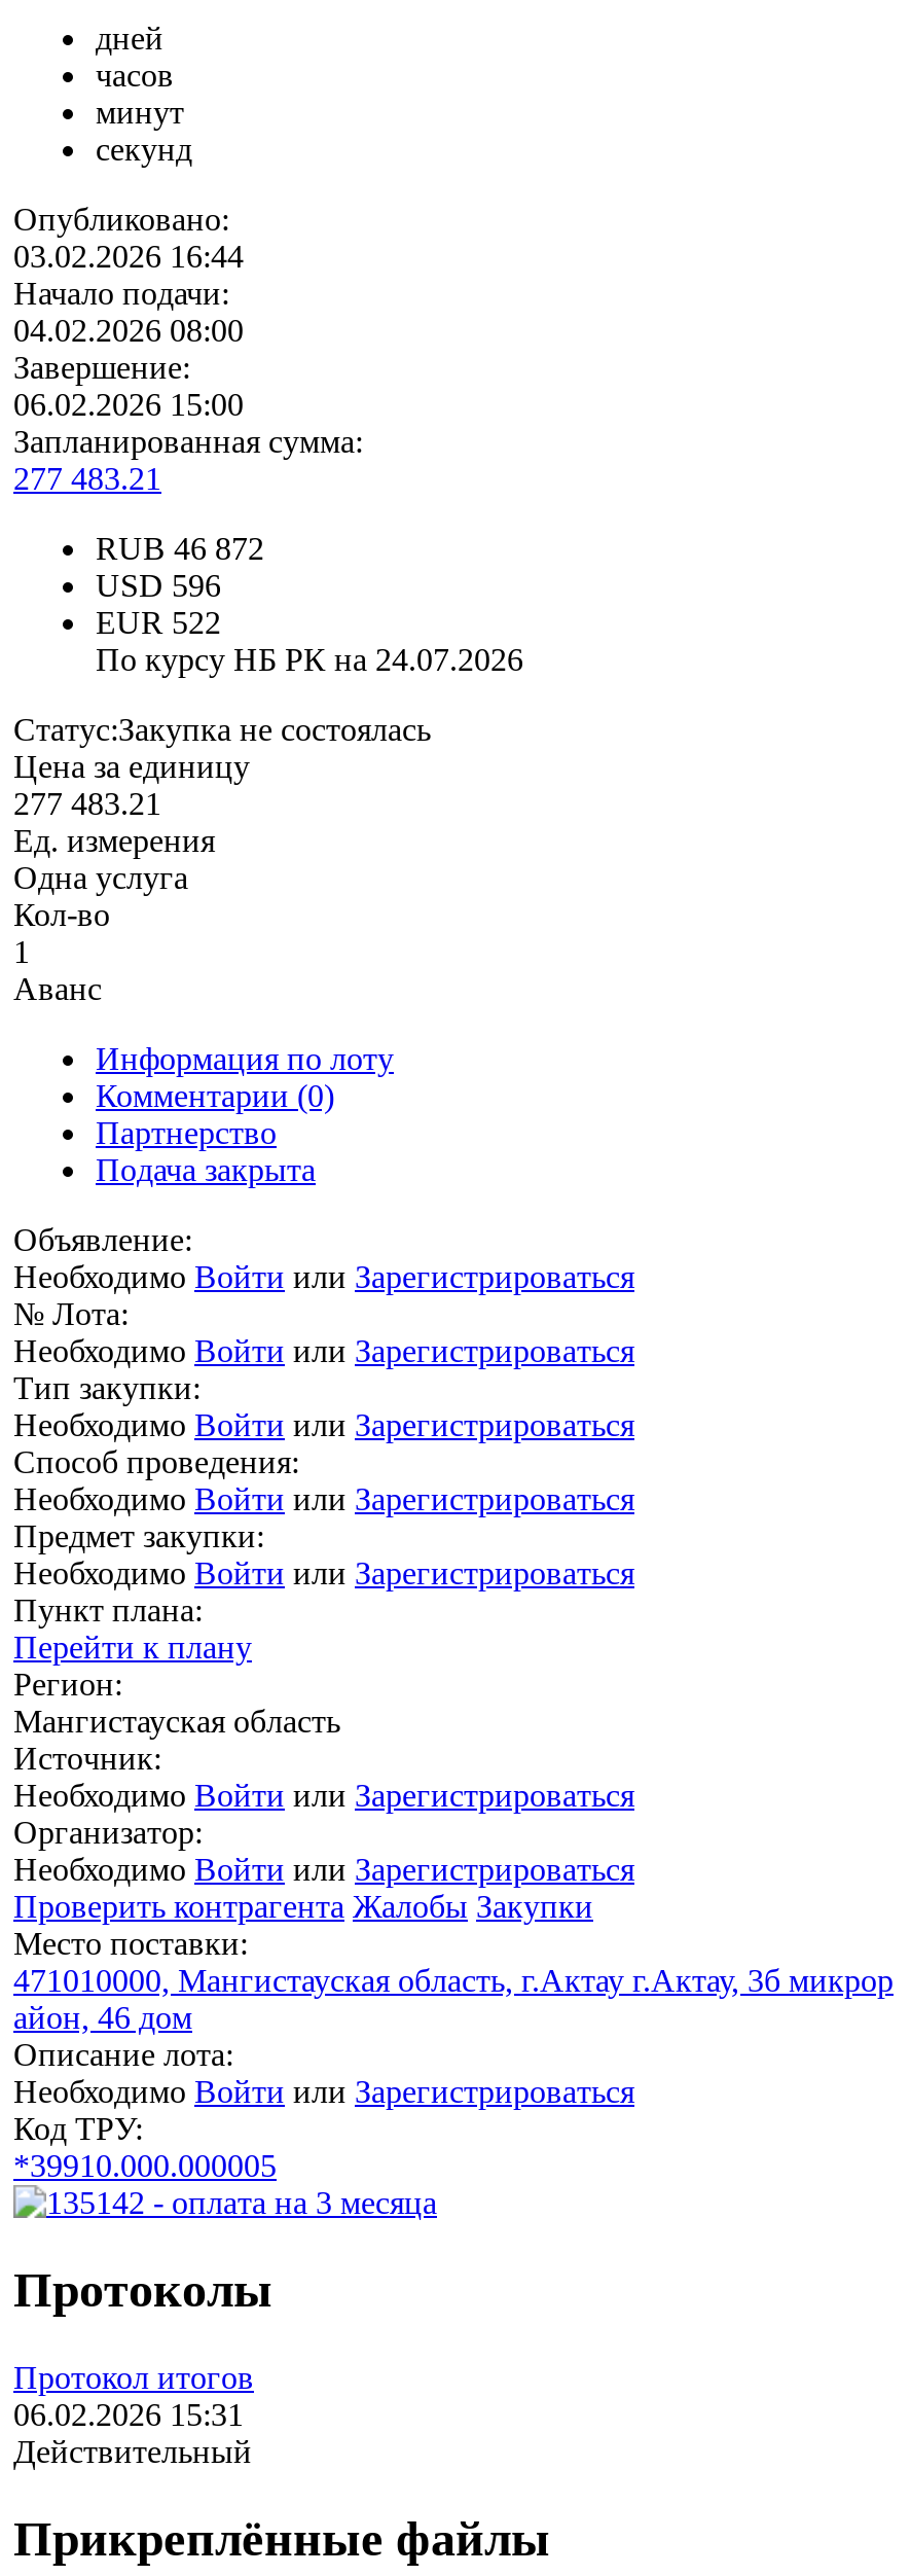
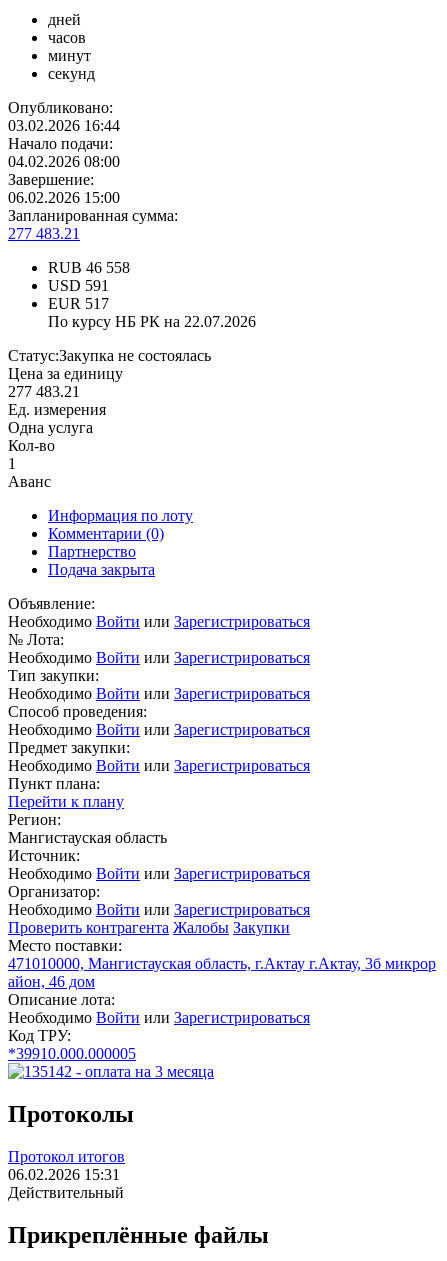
[96,531,264,566] RUB 46 872 -> [48,259,130,276] RUB 46 558
[96,568,221,603] USD 596 -> [48,277,109,294] USD 591
[96,605,221,640] EUR 522 -> [48,295,109,312] EUR 517
[96,642,523,677] По курсу НБ РК на 24.07.2026 -> [48,313,256,330] По курсу НБ РК на 22.07.2026

